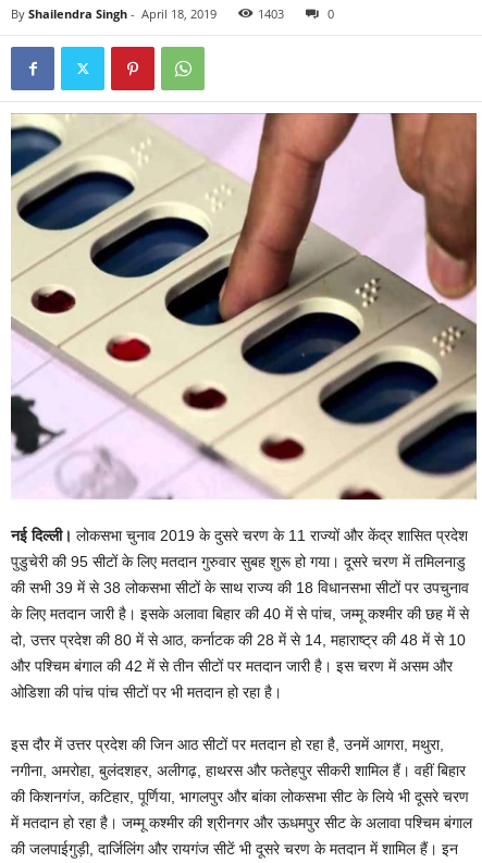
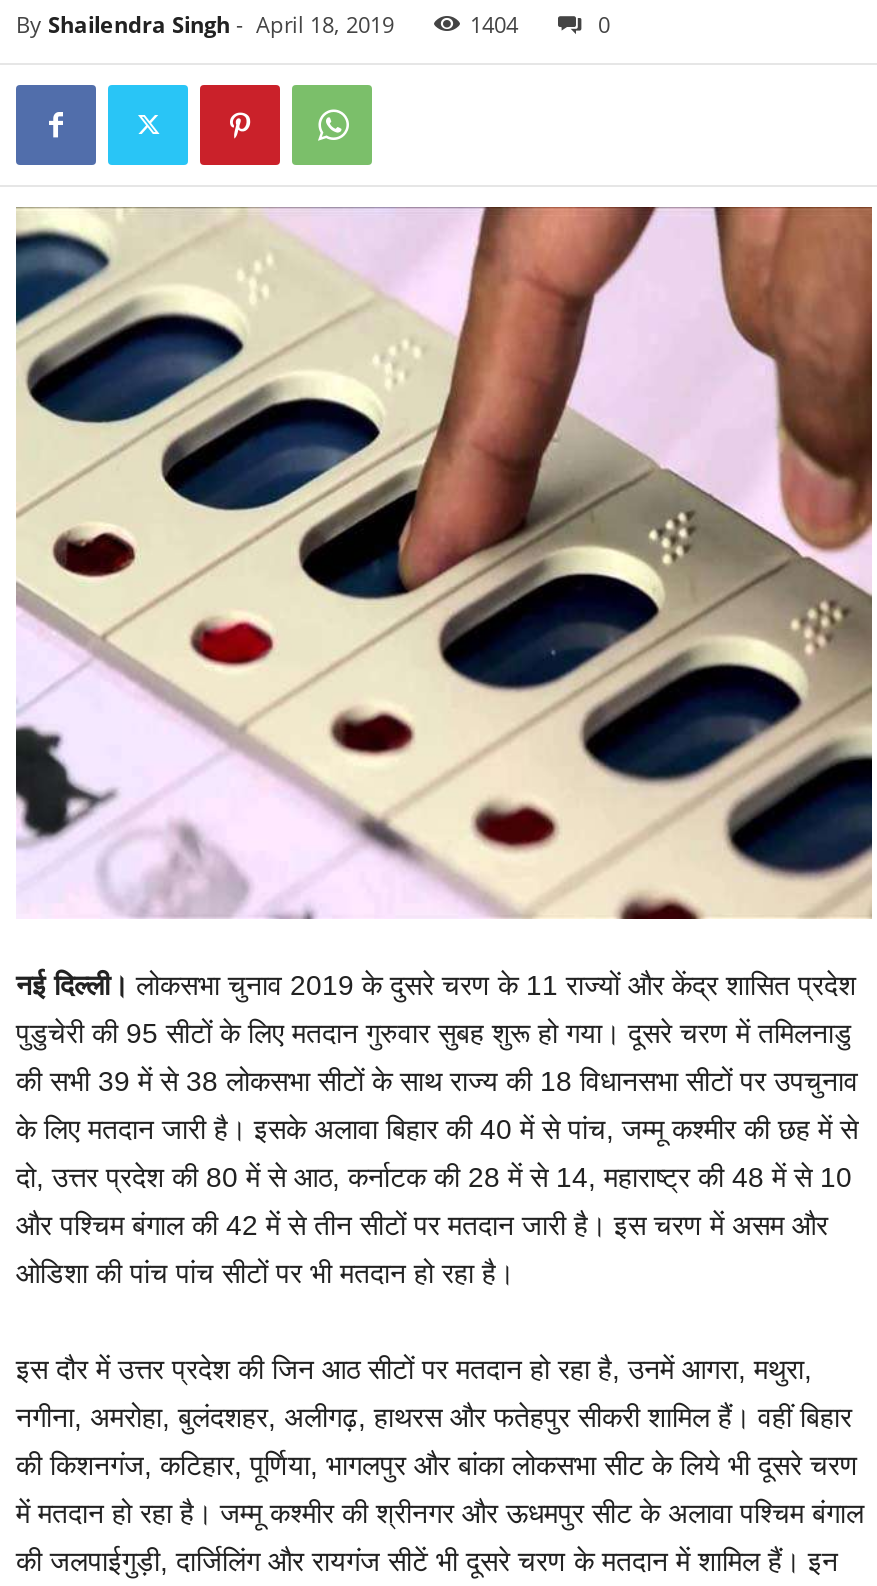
[258,5,284,22] 1403 -> [470,9,518,39] 1404

